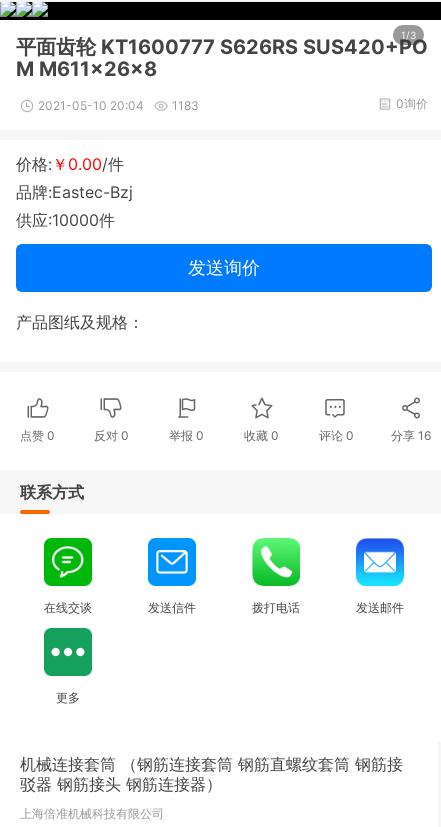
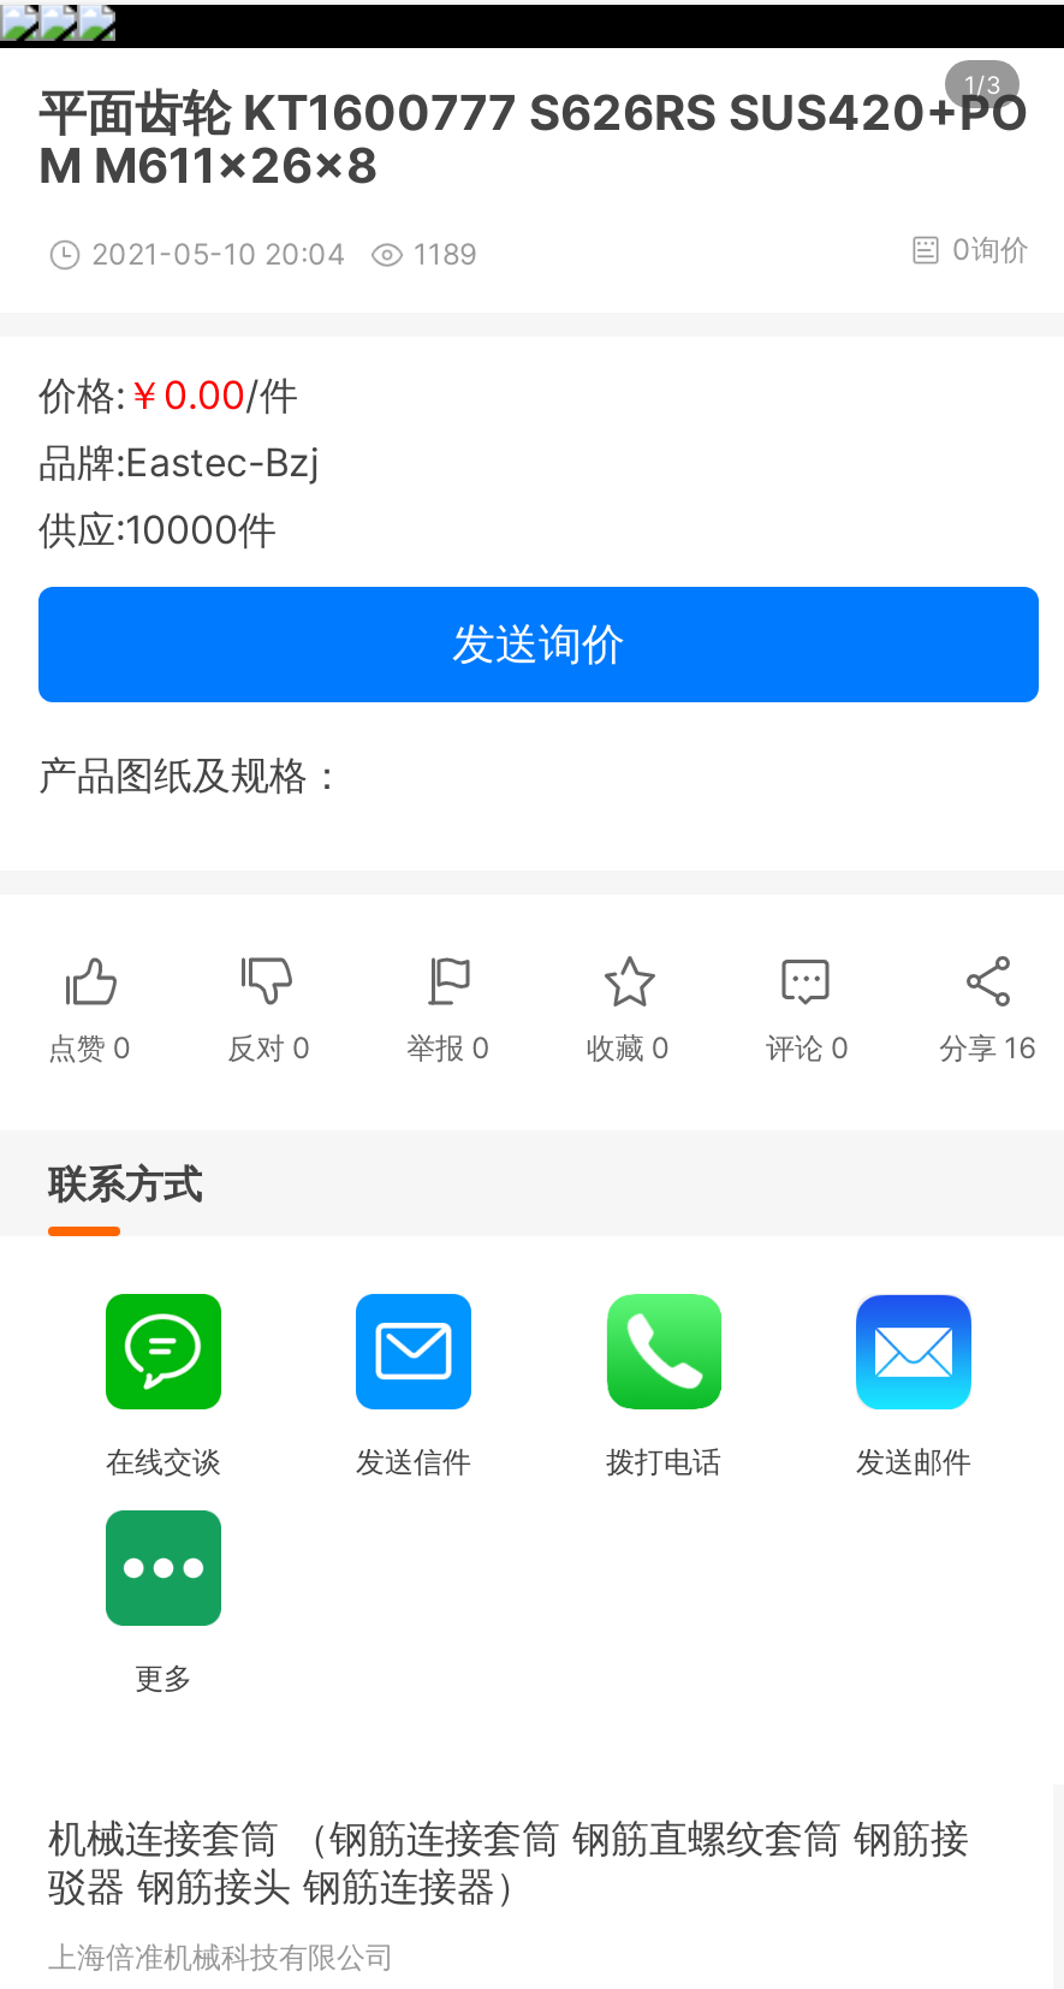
[38,98,199,113] 2021-05-10 20:04 1183 -> [91,236,476,272] 2021-05-10 20:04 1189

